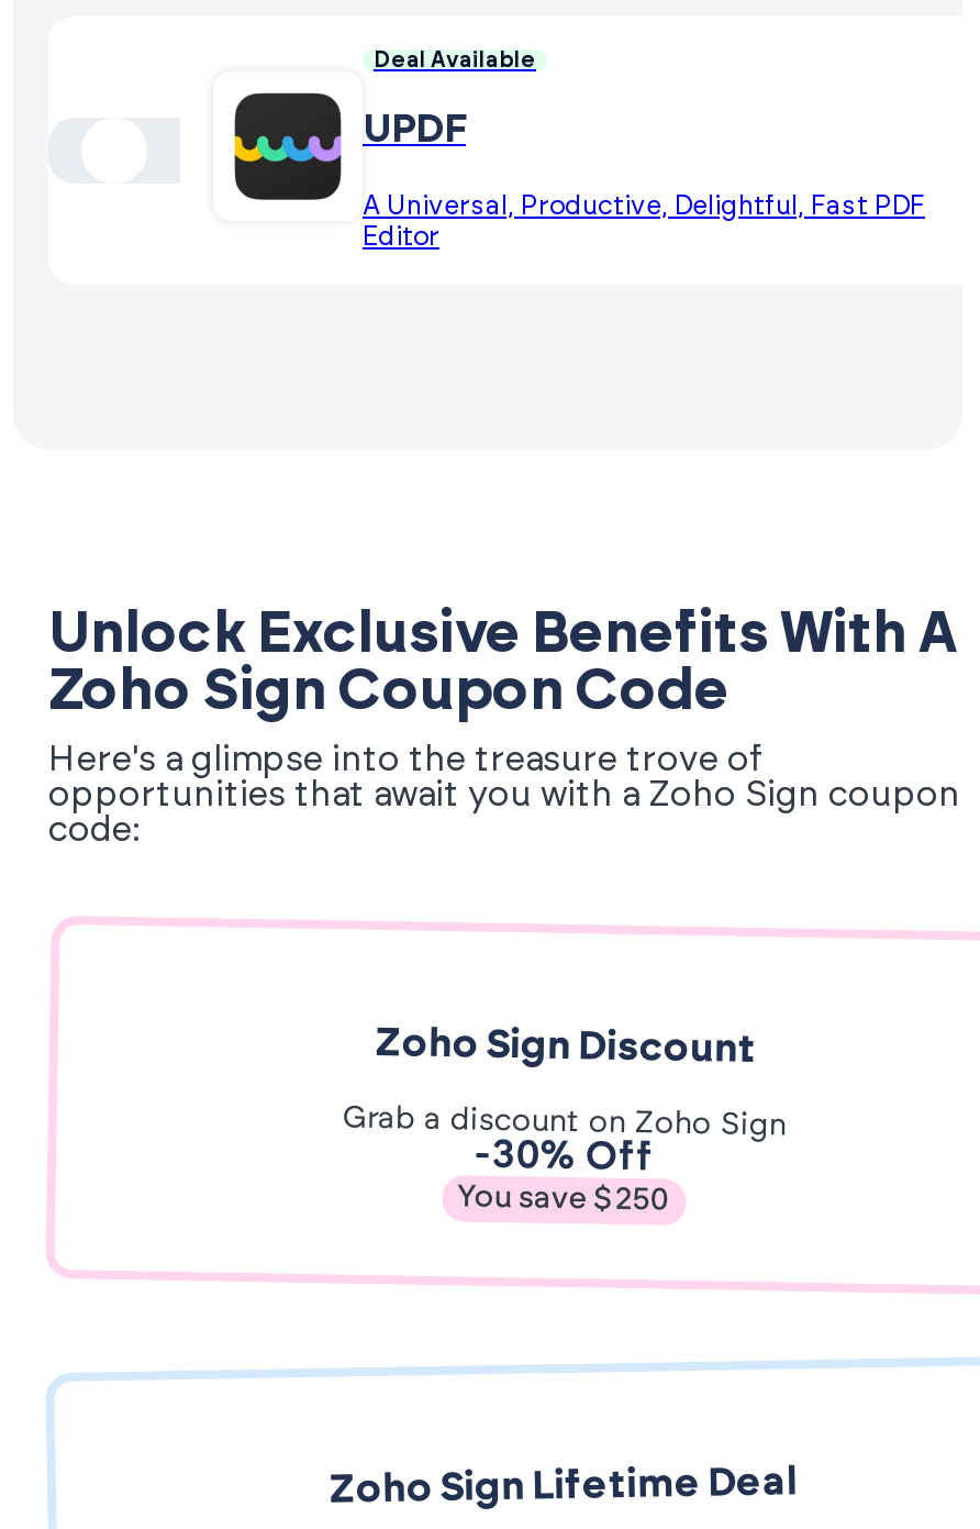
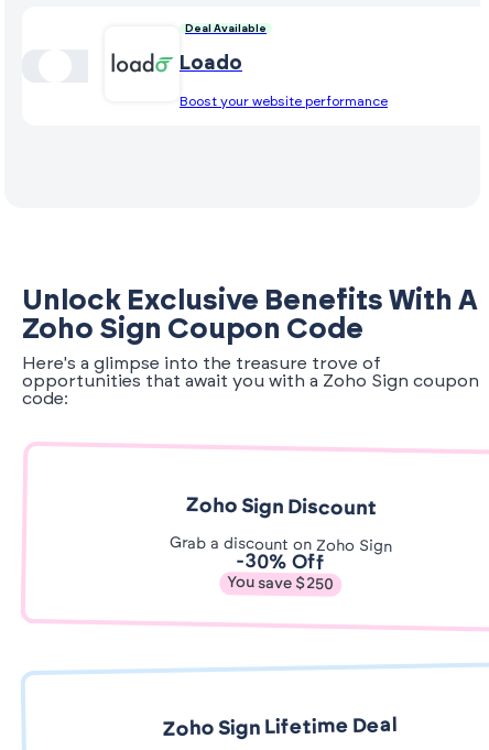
[229,91,466,203] [image] | UPDF -> [110,45,242,84] [image] | Loado
[363,192,925,249] A Universal, Productive, Delightful, Fast PDF | Editor -> [180,94,388,108] Boost your website performance

